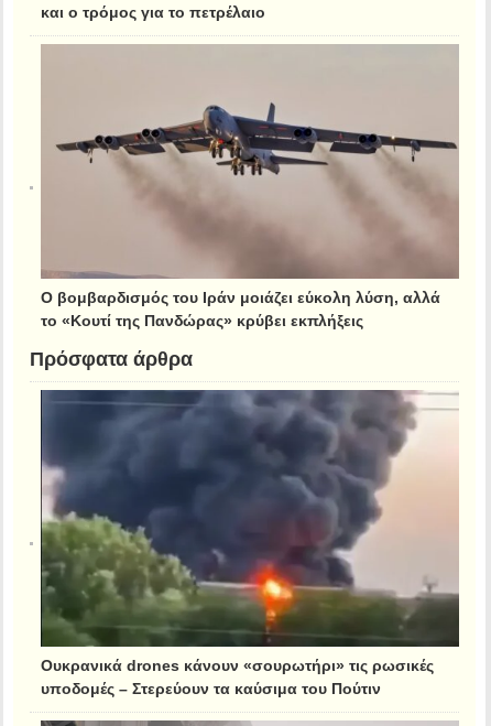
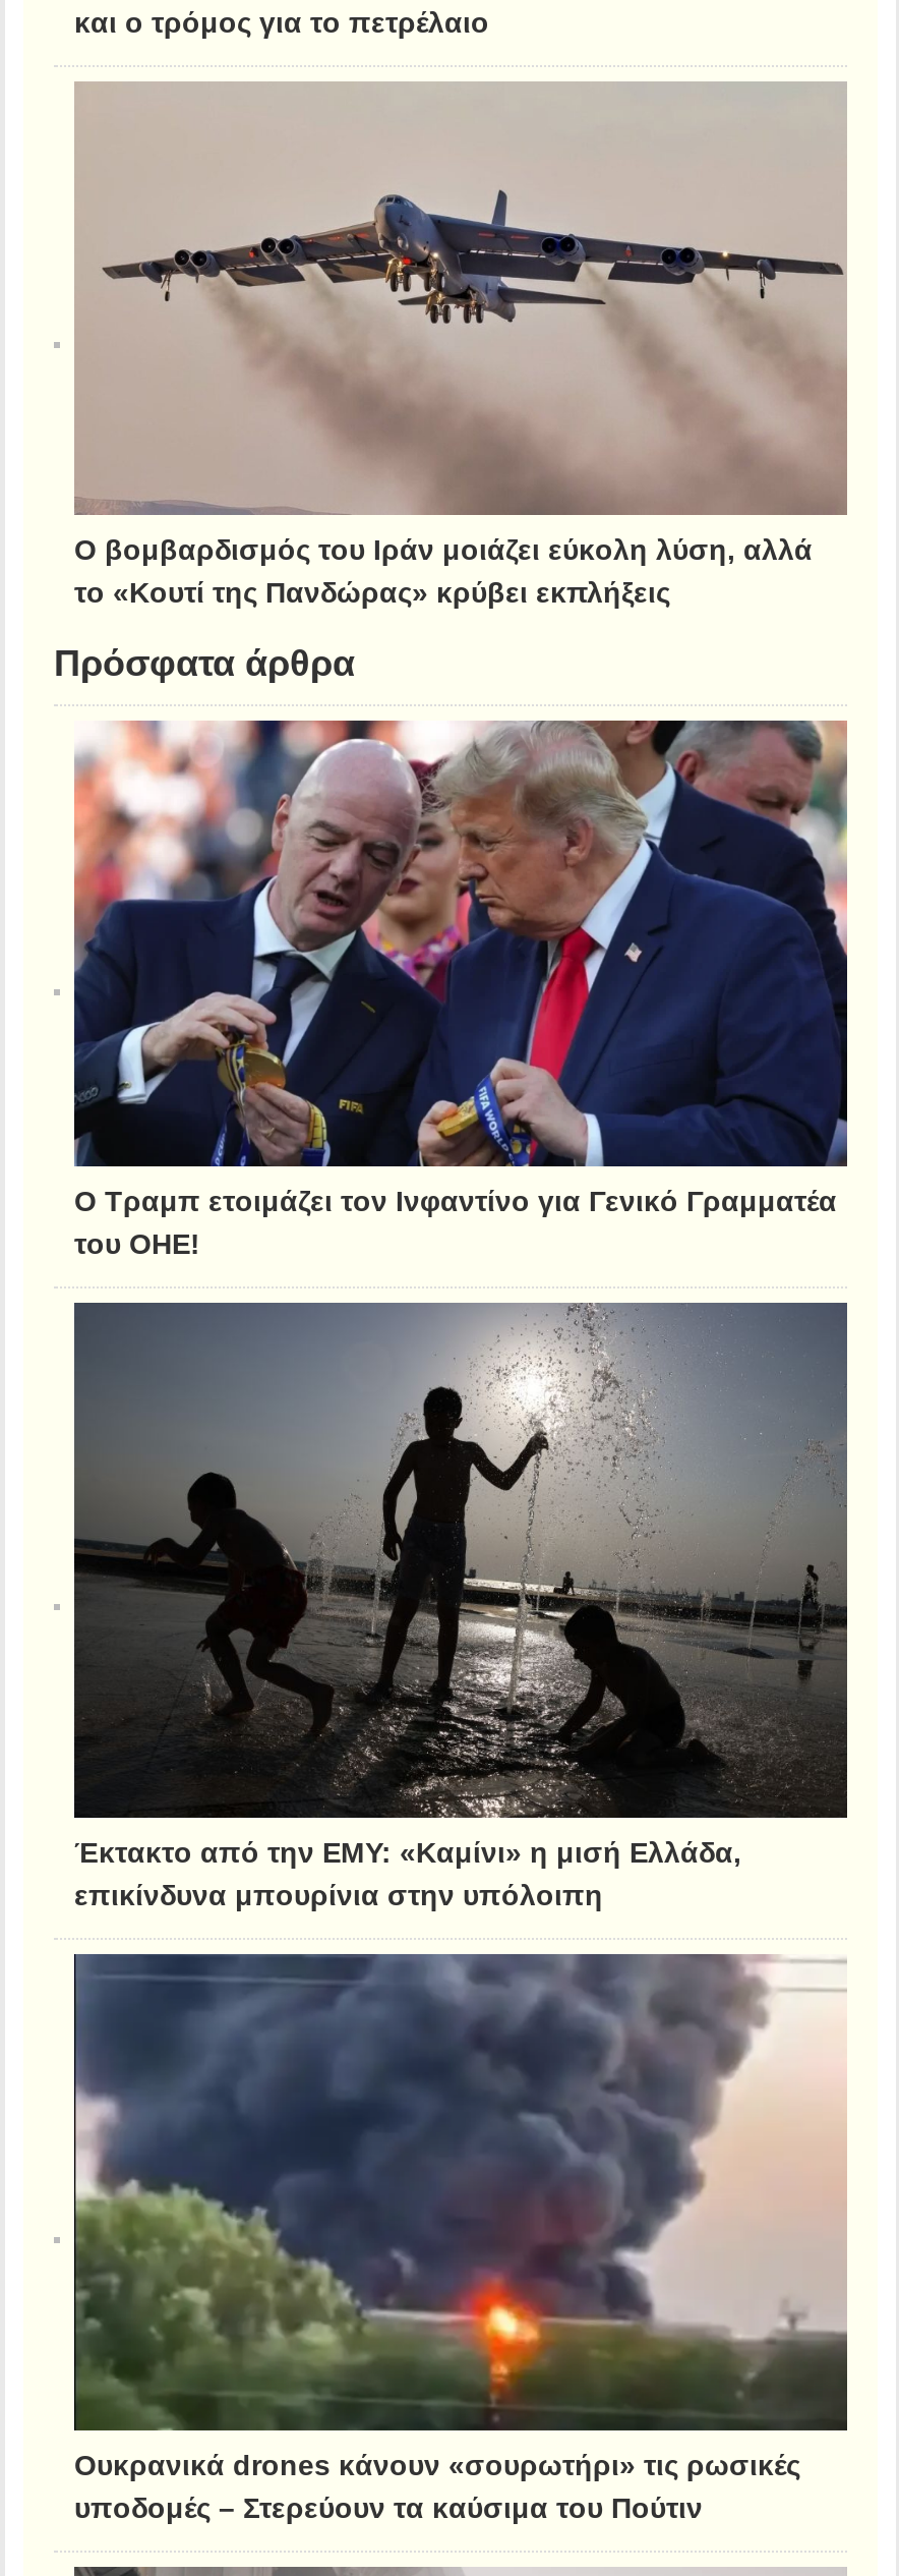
none -> [54,719,849,1256] [image] | Ο Τραμπ ετοιμάζει τον Ινφαντίνο για Γενικό Γραμματέα | του ΟΗΕ!
none -> [54,1301,849,1908] [image] | Έκτακτο από την ΕΜΥ: «Καμίνι» η μισή Ελλάδα, | επικίνδυνα μπουρίνια στην υπόλοιπη

